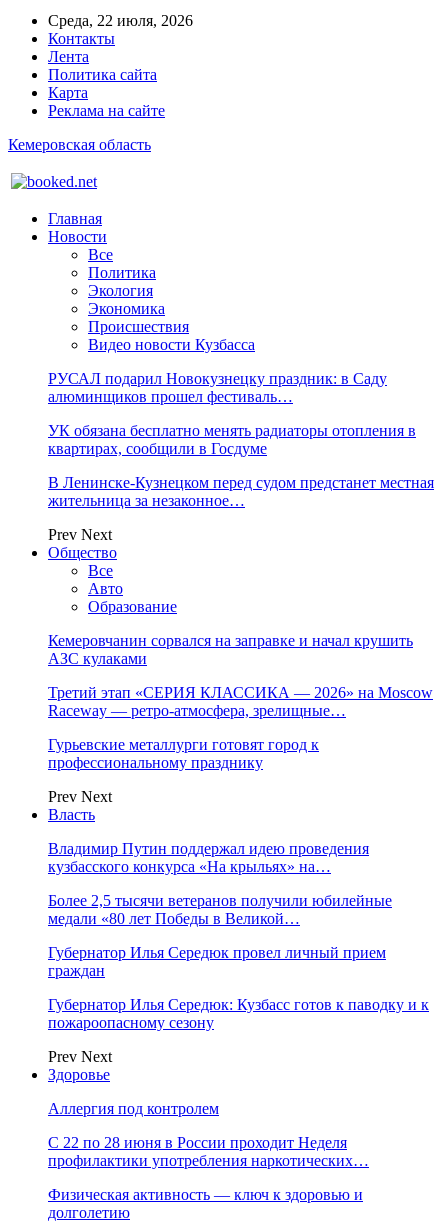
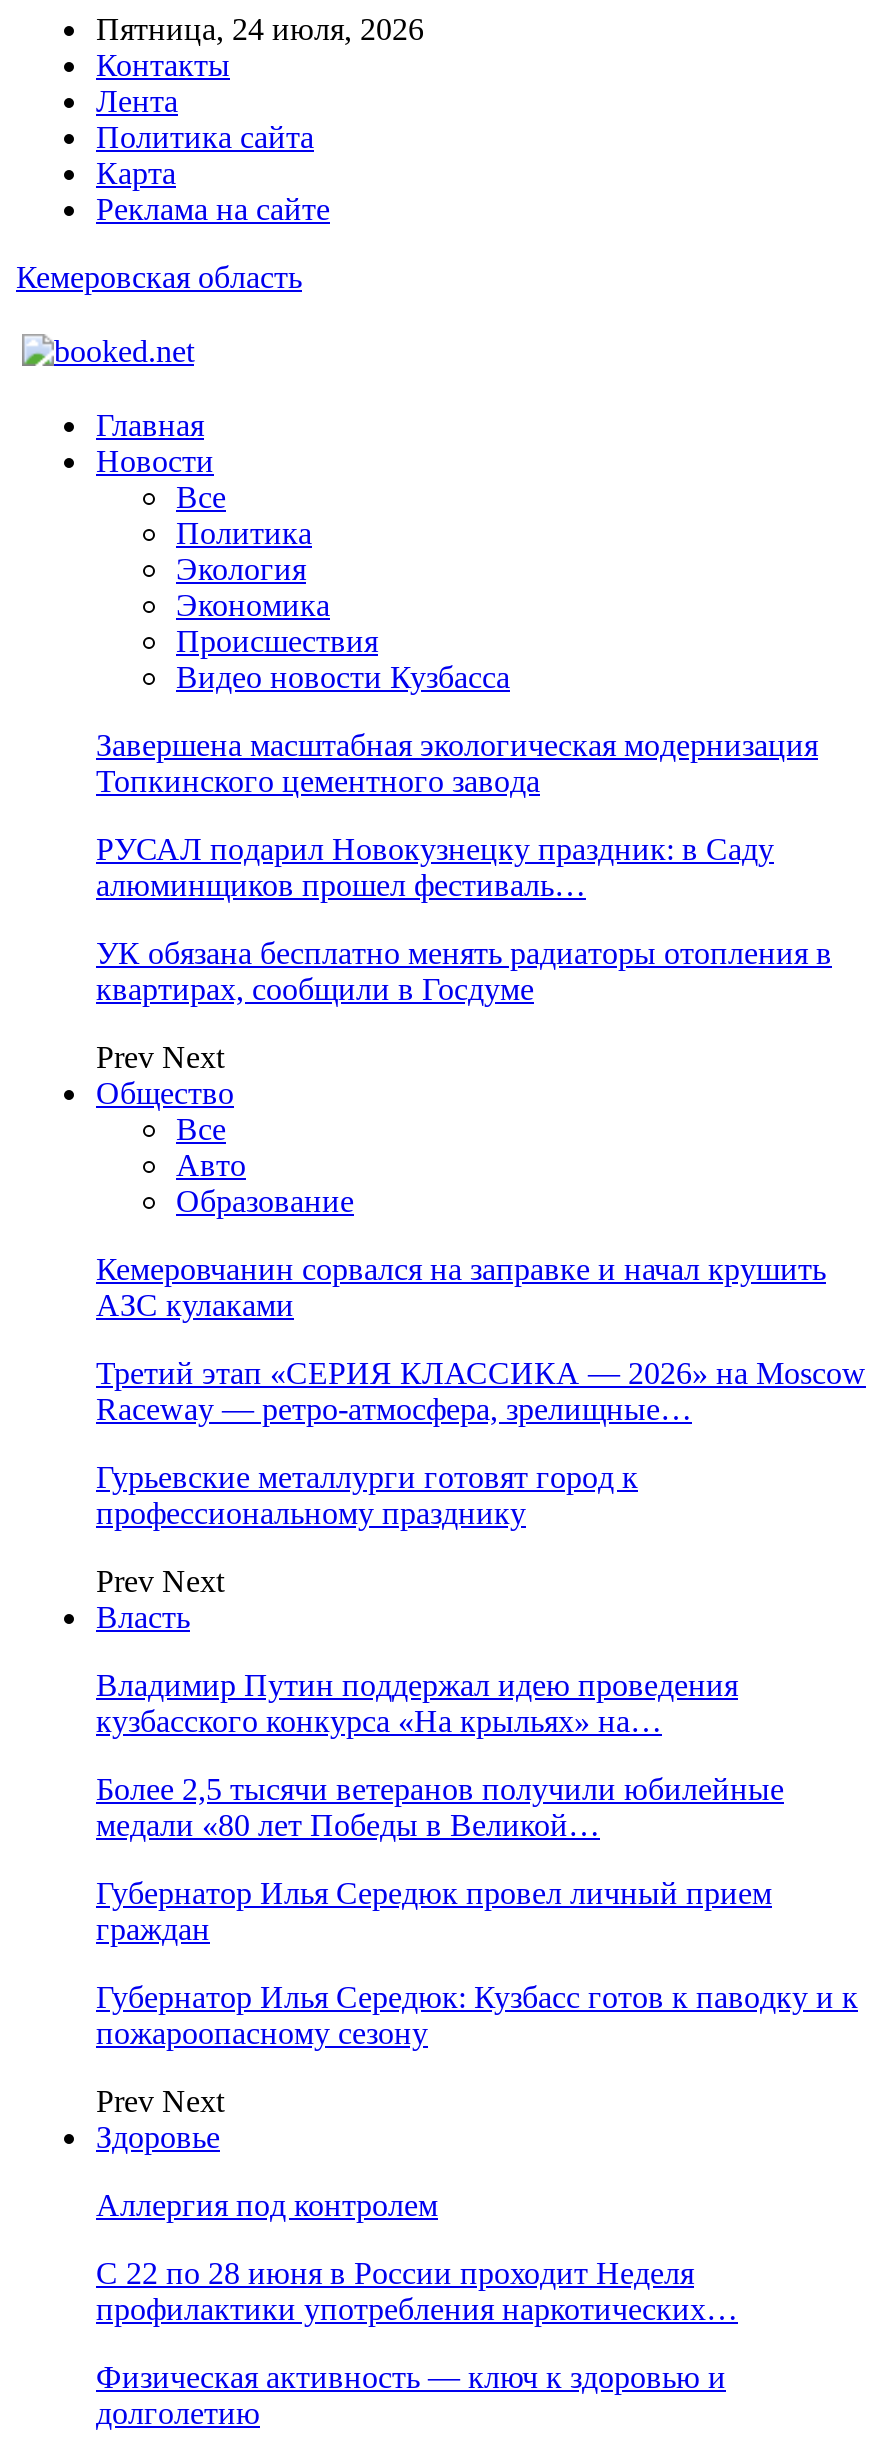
[48,12,193,29] Среда, 22 июля, 2026 -> [96,12,424,46] Пятница, 24 июля, 2026
none -> [96,728,818,798] Завершена масштабная экологическая модернизация | Топкинского цементного завода
moved [48,370,416,457] -> [96,832,832,1006]: РУСАЛ подарил Новокузнецку праздник: в Саду | алюминщиков прошел фестиваль… | УК обязана бесплатно менять радиаторы отопления в | квартирах, сообщили в Госдуме
[48,474,434,509] В Ленинске-Кузнецком перед судом предстанет местная | жительница за незаконное… -> none

